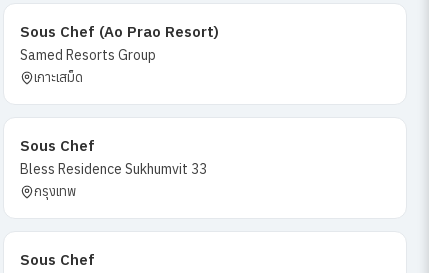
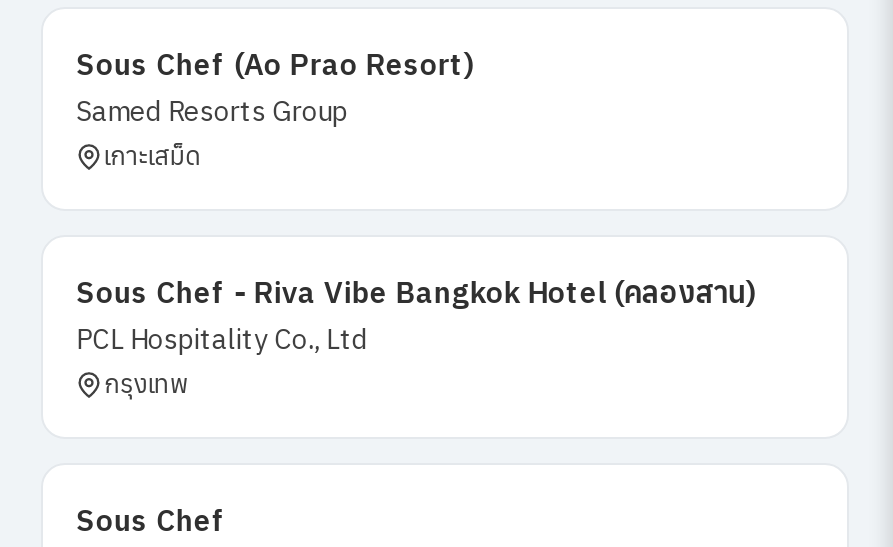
[20,136,207,178] Sous Chef | Bless Residence Sukhumvit 33 -> [76,274,756,358] Sous Chef - Riva Vibe Bangkok Hotel (คลองสาน) | PCL Hospitality Co., Ltd

